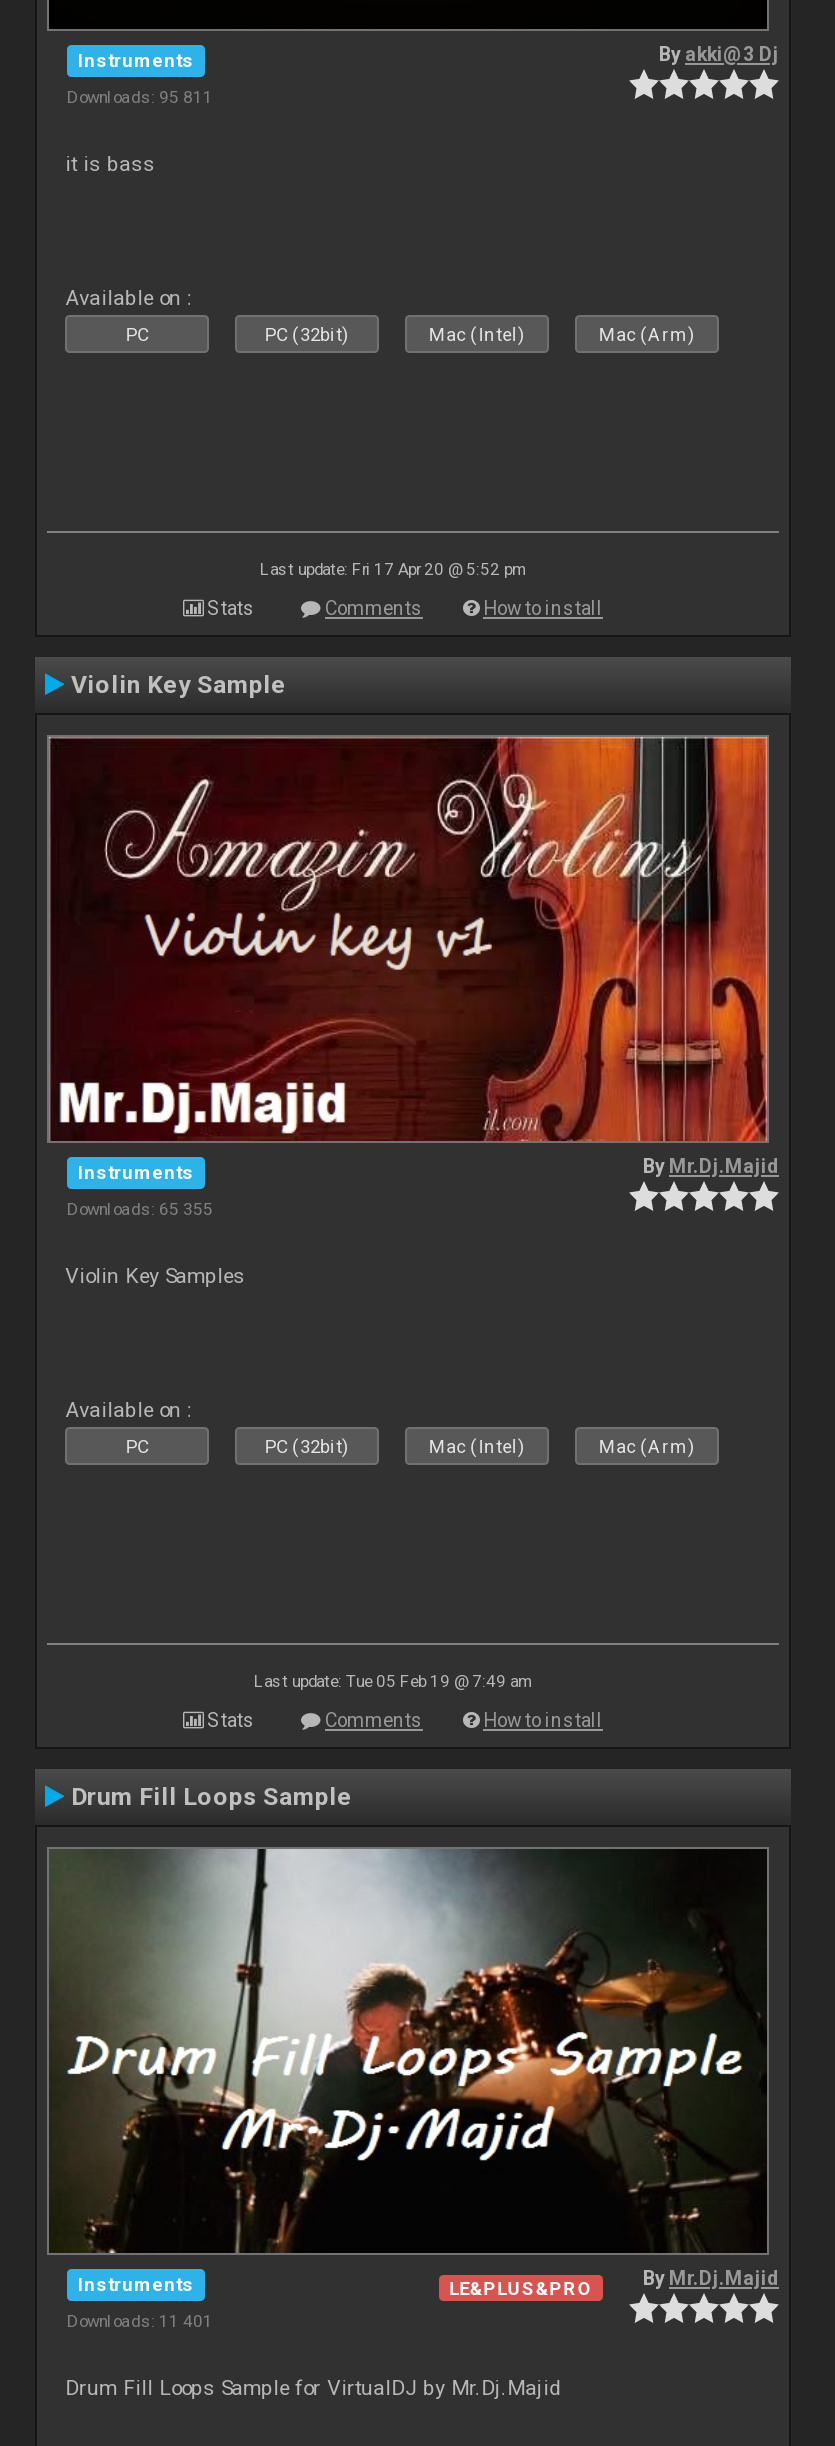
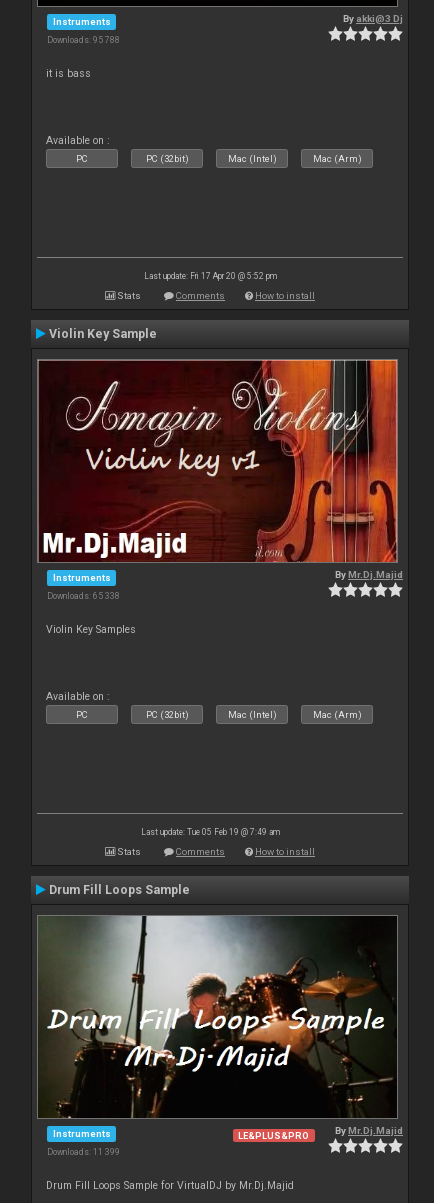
[67,86,213,106] Downloads: 95 811 -> [47,35,120,45] Downloads: 95 788
[67,1198,213,1218] Downloads: 65 355 -> [47,591,120,601] Downloads: 65 338
[67,2310,213,2330] Downloads: 11 401 -> [47,1147,120,1157] Downloads: 11 399

